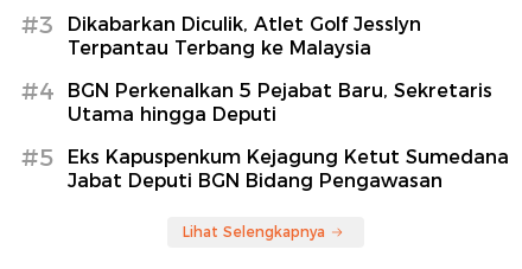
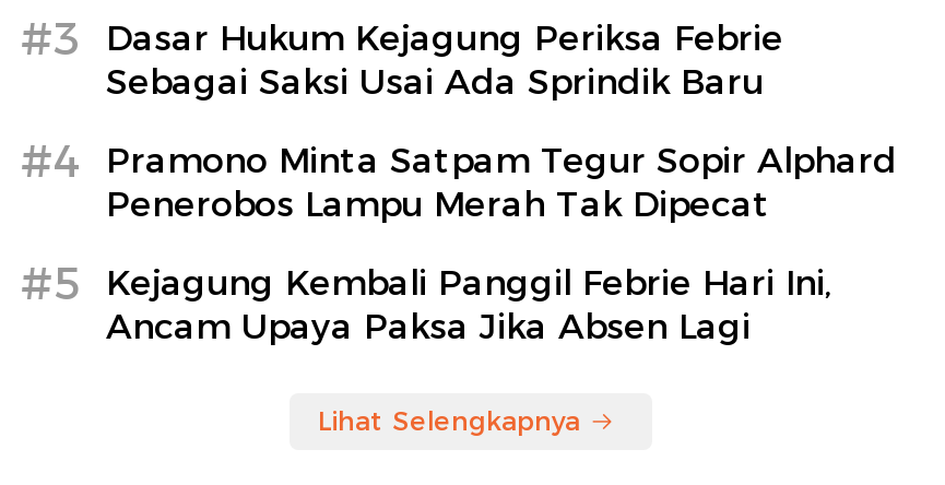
[68,13,421,59] Dikabarkan Diculik, Atlet Golf Jesslyn | Terpantau Terbang ke Malaysia -> [106,18,783,103] Dasar Hukum Kejagung Periksa Febrie | Sebagai Saksi Usai Ada Sprindik Baru
[68,80,492,126] BGN Perkenalkan 5 Pejabat Baru, Sekretaris | Utama hingga Deputi -> [106,140,897,225] Pramono Minta Satpam Tegur Sopir Alphard | Penerobos Lampu Merah Tak Dipecat
[68,146,509,192] Eks Kapuspenkum Kejagung Ketut Sumedana | Jabat Deputi BGN Bidang Pengawasan -> [106,263,834,348] Kejagung Kembali Panggil Febrie Hari Ini, | Ancam Upaya Paksa Jika Absen Lagi

